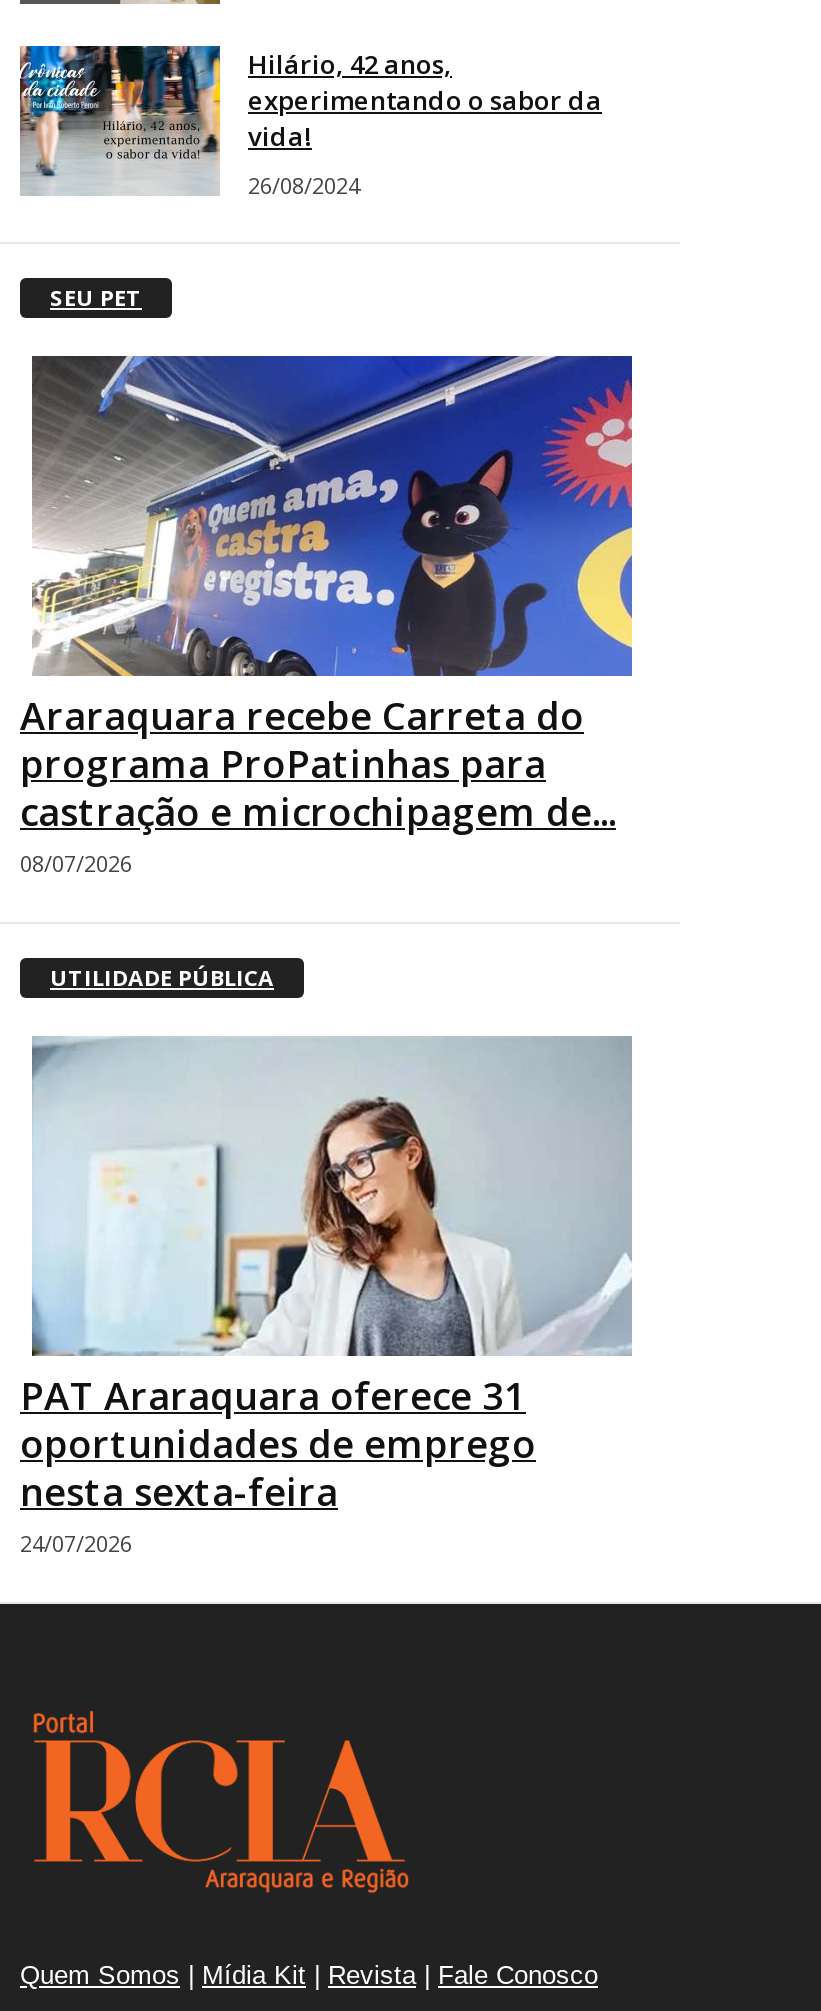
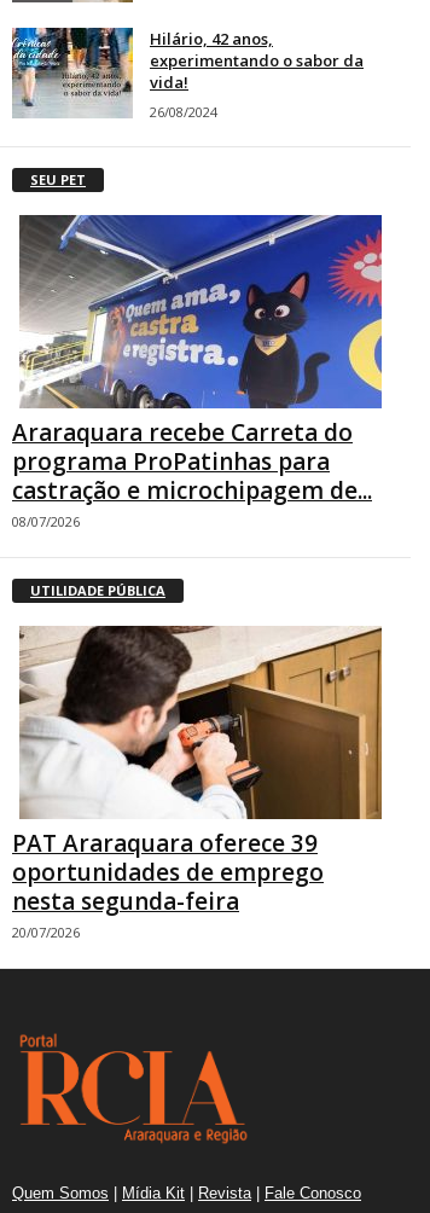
[20,1036,634,1422] [image] | PAT Araraquara oferece 31 -> [12,625,383,859] [image] | PAT Araraquara oferece 39
[20,1466,338,1518] nesta sexta-feira -> [12,886,239,917] nesta segunda-feira
[20,1528,132,1558] 24/07/2026 -> [12,923,80,941] 20/07/2026

